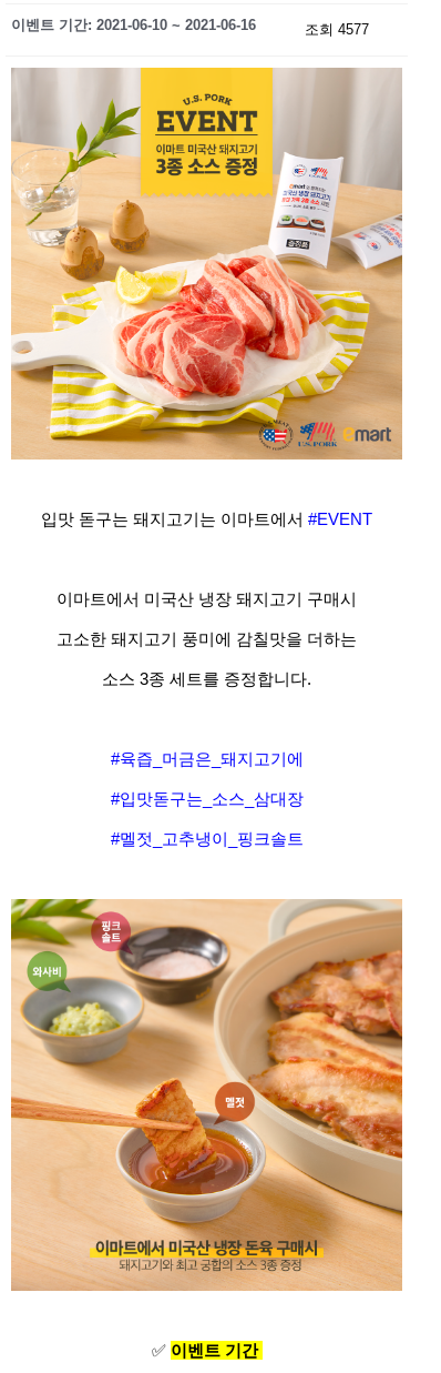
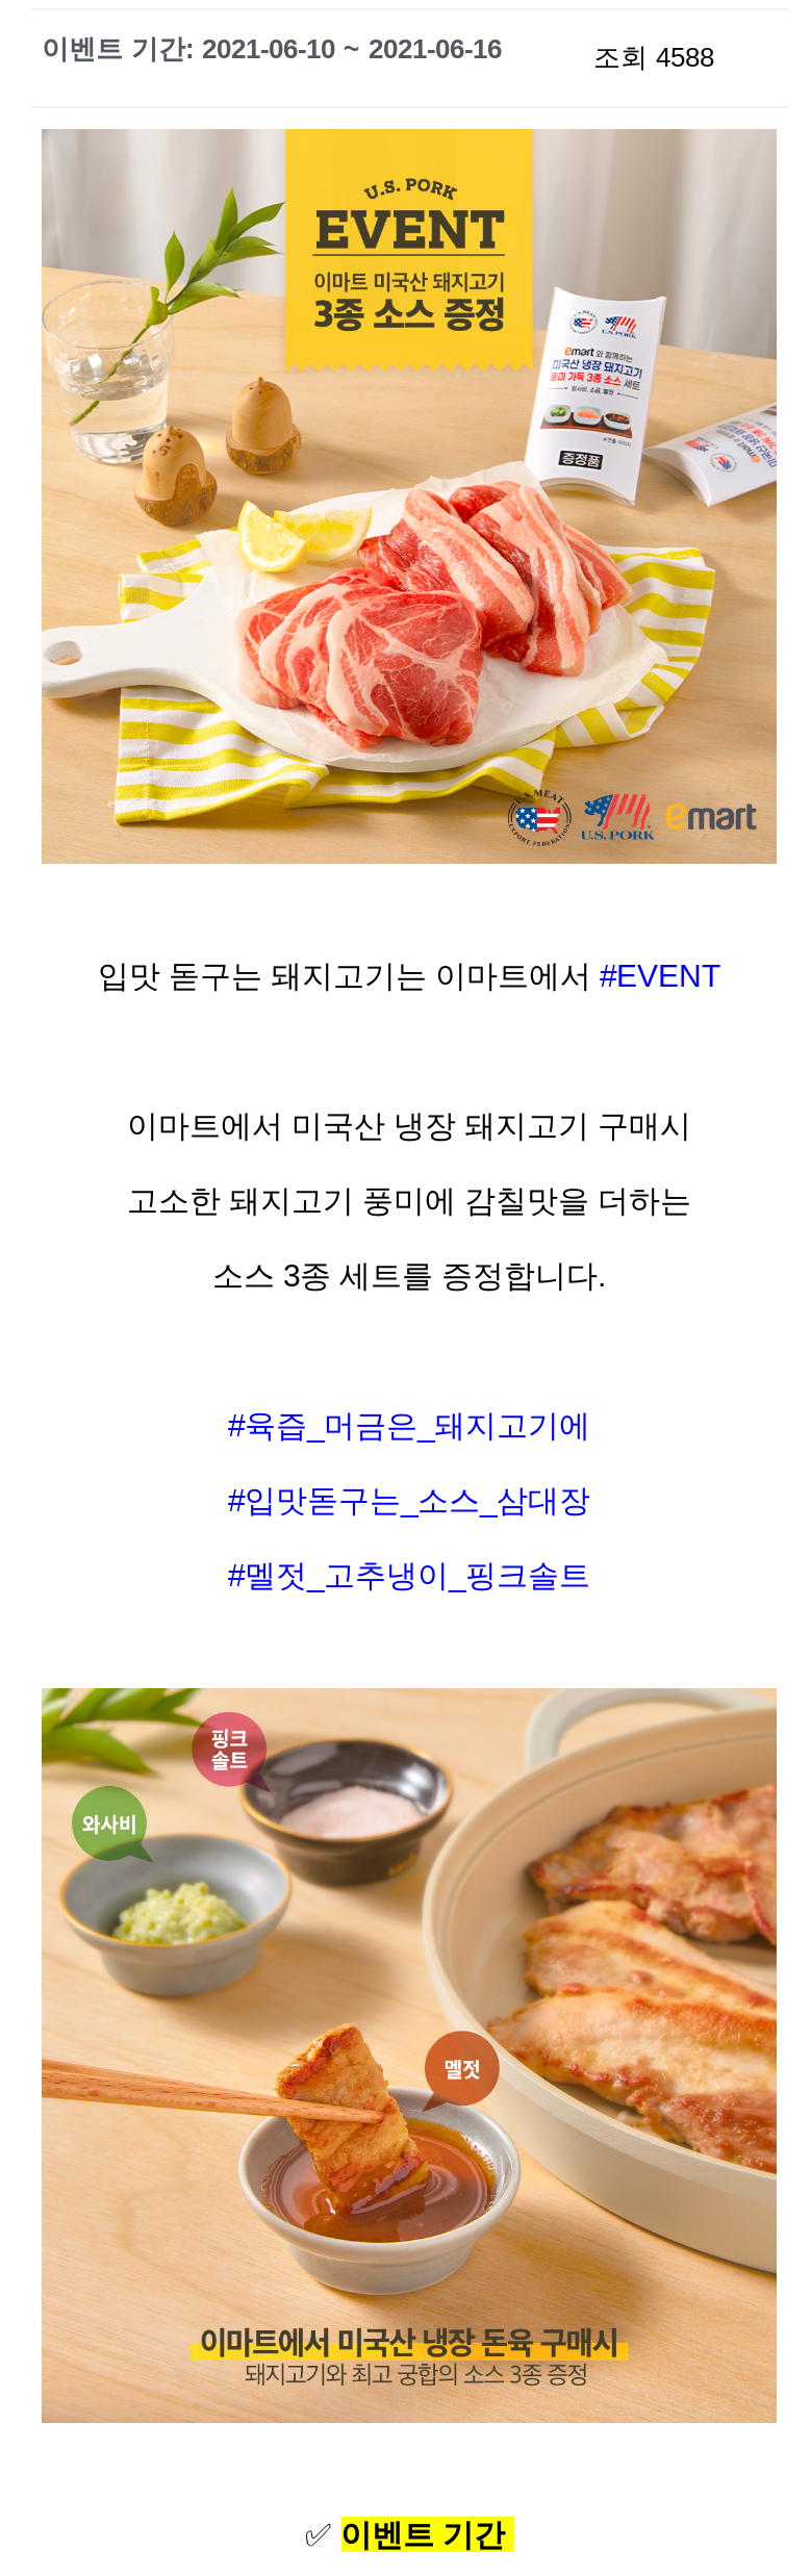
[305,21,369,38] 조회 4577 -> [593,42,714,73] 조회 4588

